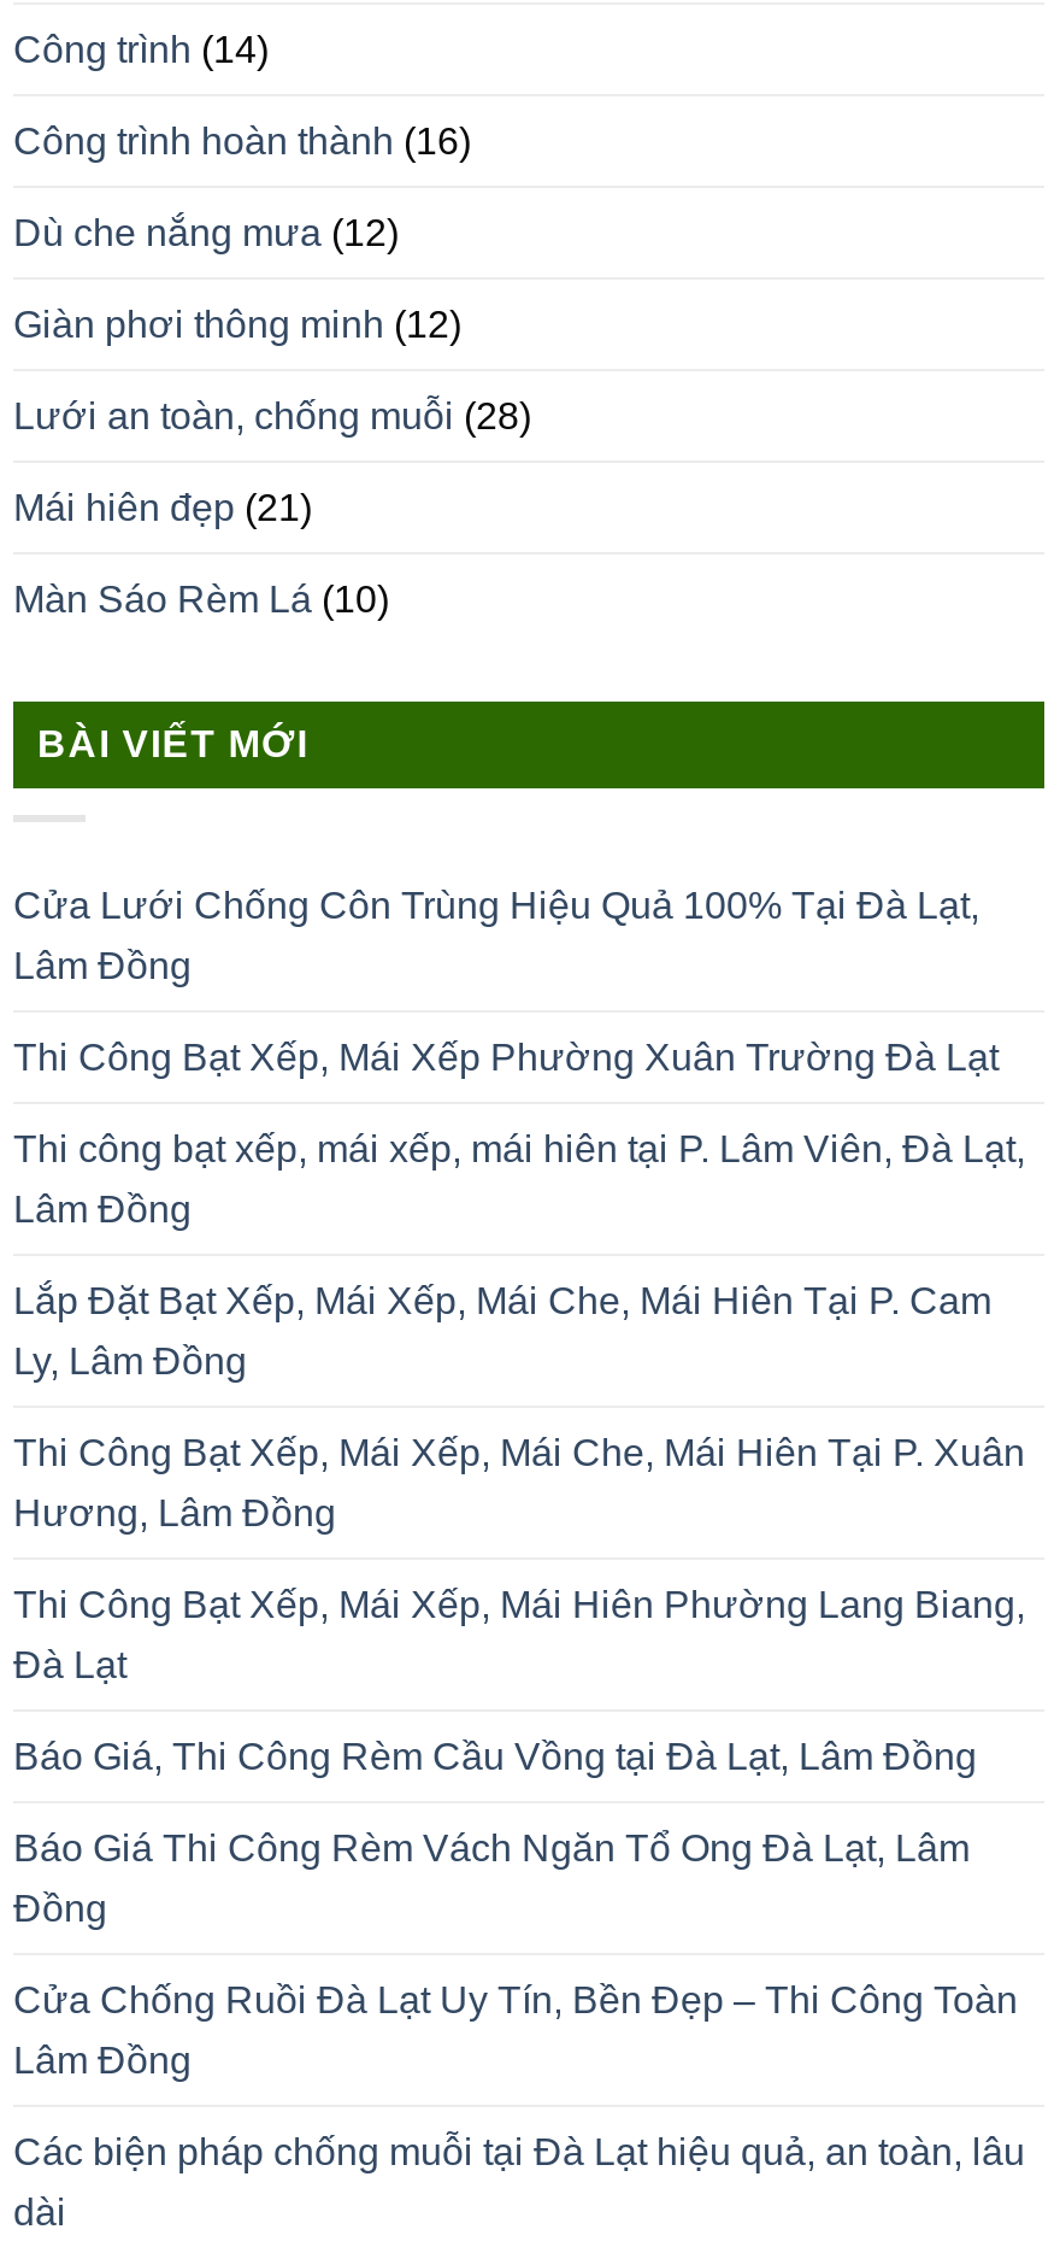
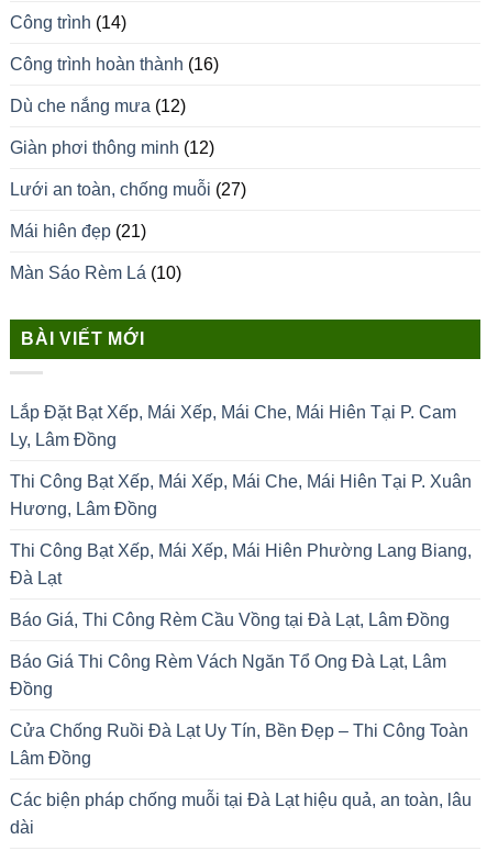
[13,397,531,438] Lưới an toàn, chống muỗi (28) -> [10,181,246,199] Lưới an toàn, chống muỗi (27)
[13,885,1025,1230] Cửa Lưới Chống Côn Trùng Hiệu Quả 100% Tại Đà Lạt, | Lâm Đồng | Thi Công Bạt Xếp, Mái Xếp Phường Xuân Trường Đà Lạt | Thi công bạt xếp, mái xếp, mái hiên tại P. Lâm Viên, Đà Lạt, | Lâm Đồng -> none

